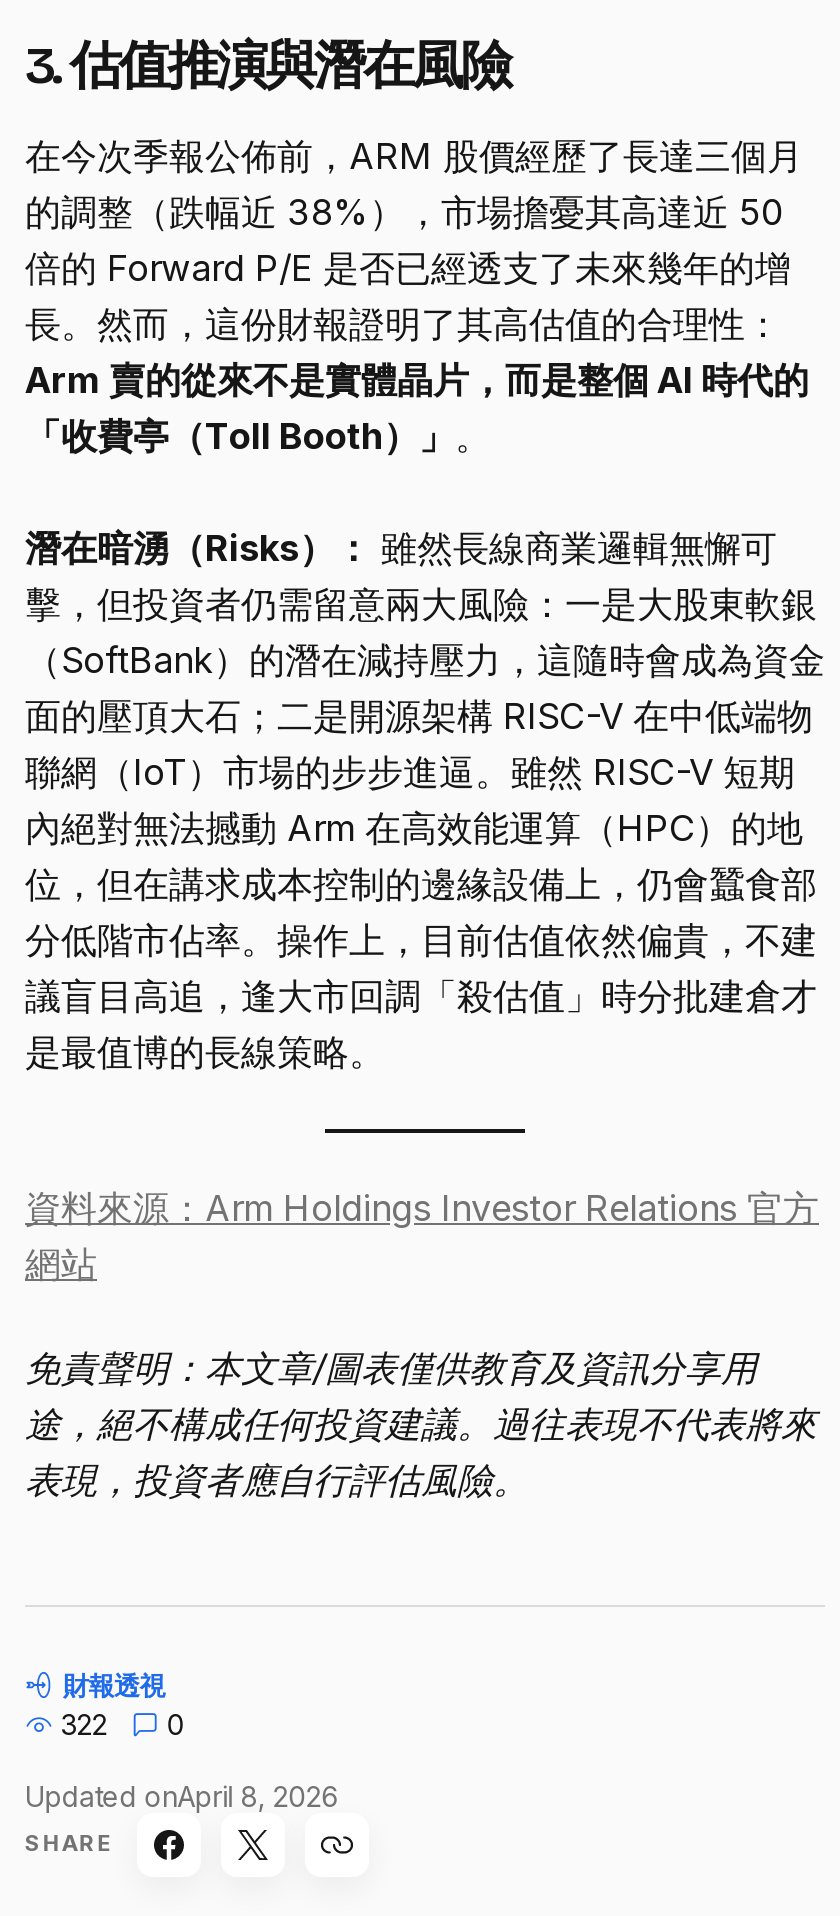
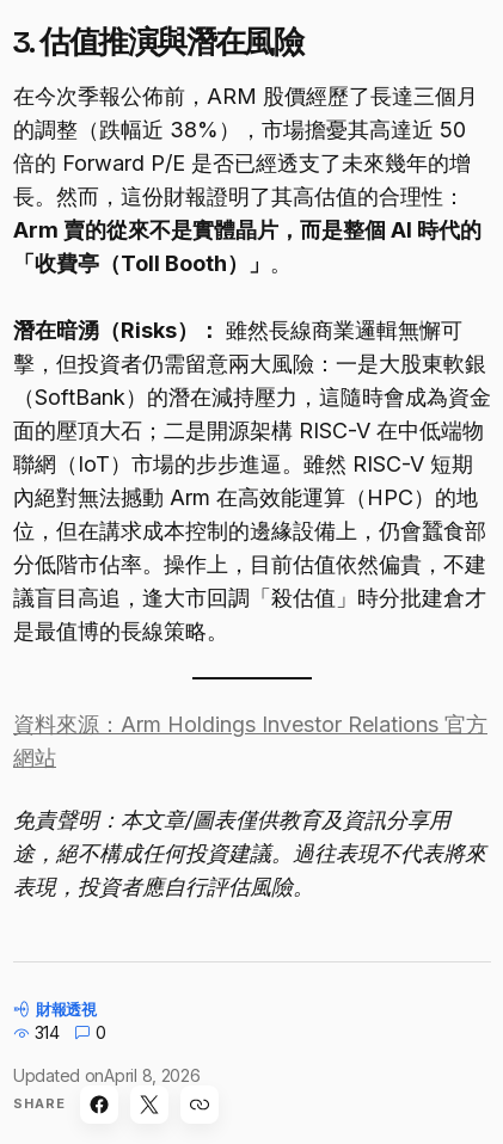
[60,1707,184,1741] 322 0 -> [34,1022,106,1042] 314 0

